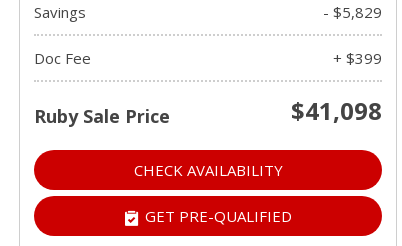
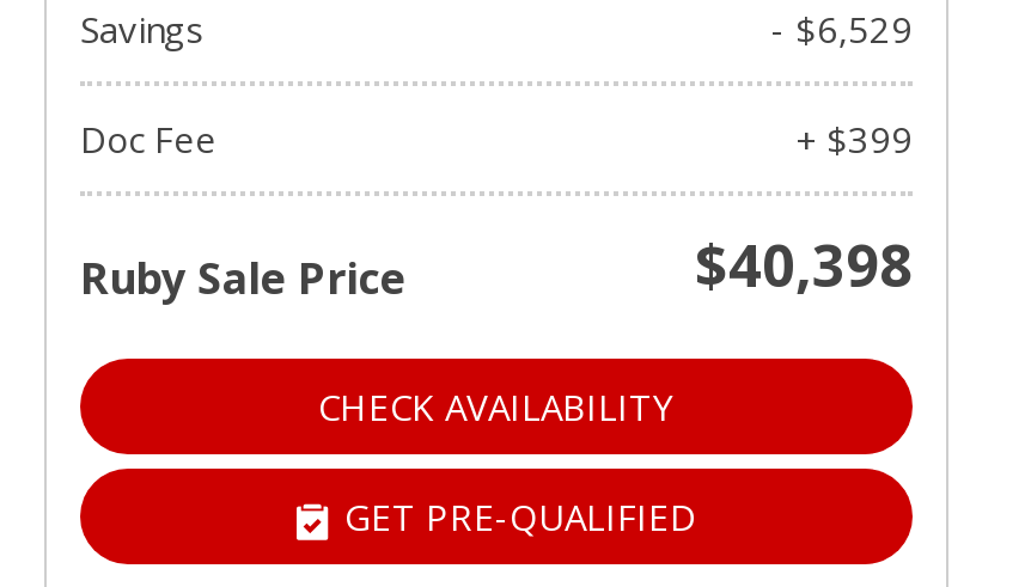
[323,2,382,22] - $5,829 -> [771,5,913,53] - $6,529
[291,94,382,127] $41,098 -> [695,225,913,304] $40,398

